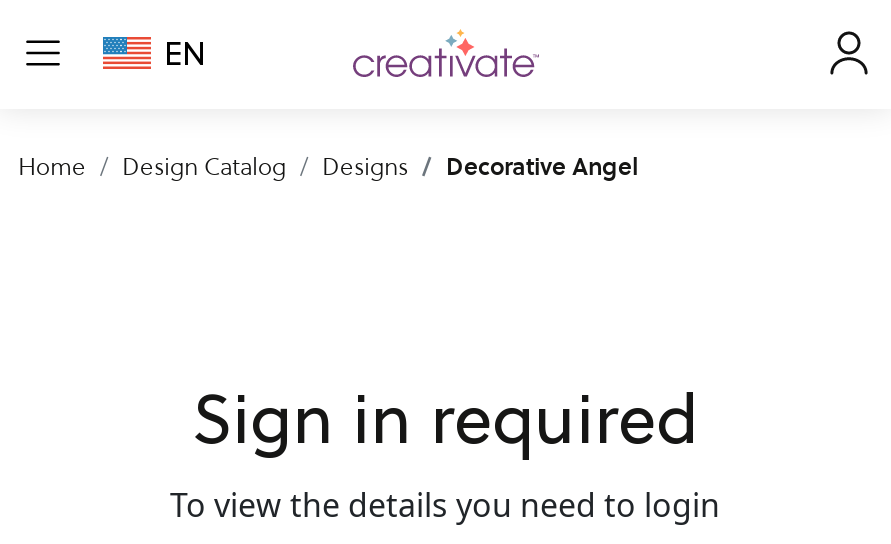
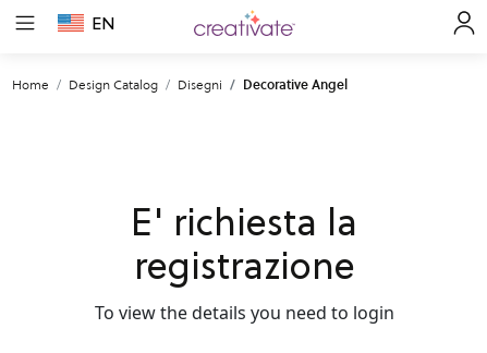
[322,149,408,183] Designs -> [177,75,222,93] Disegni
[192,387,698,465] Sign in required -> [131,205,357,291] E' richiesta la | registrazione

